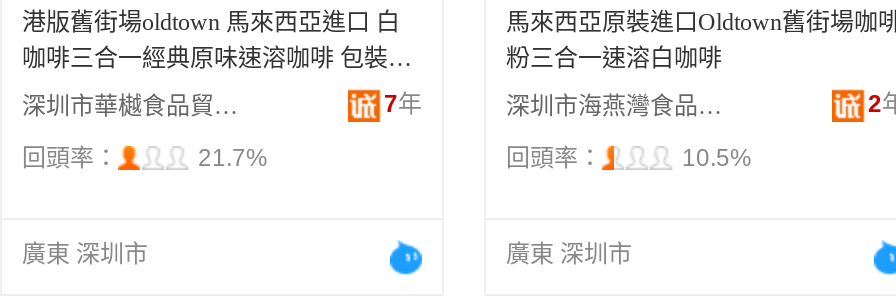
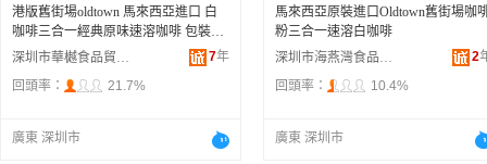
[682,144,752,172] 10.5% -> [371,78,409,93] 10.4%

